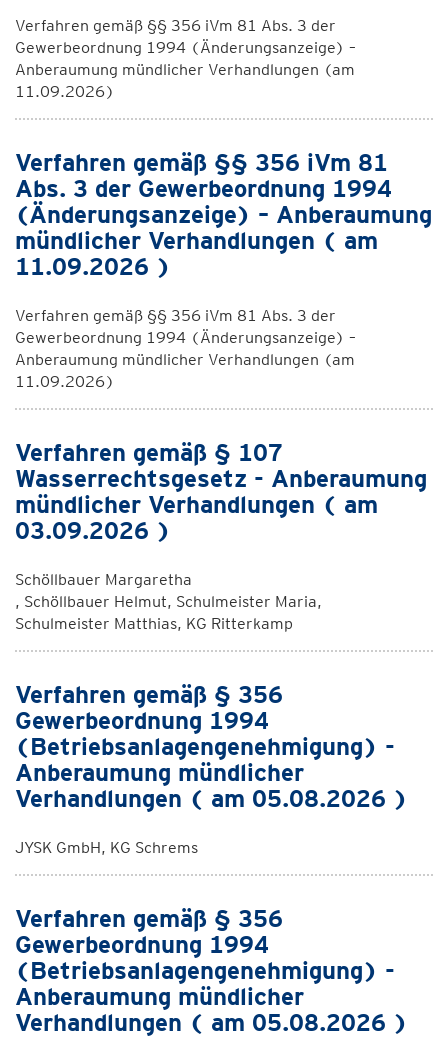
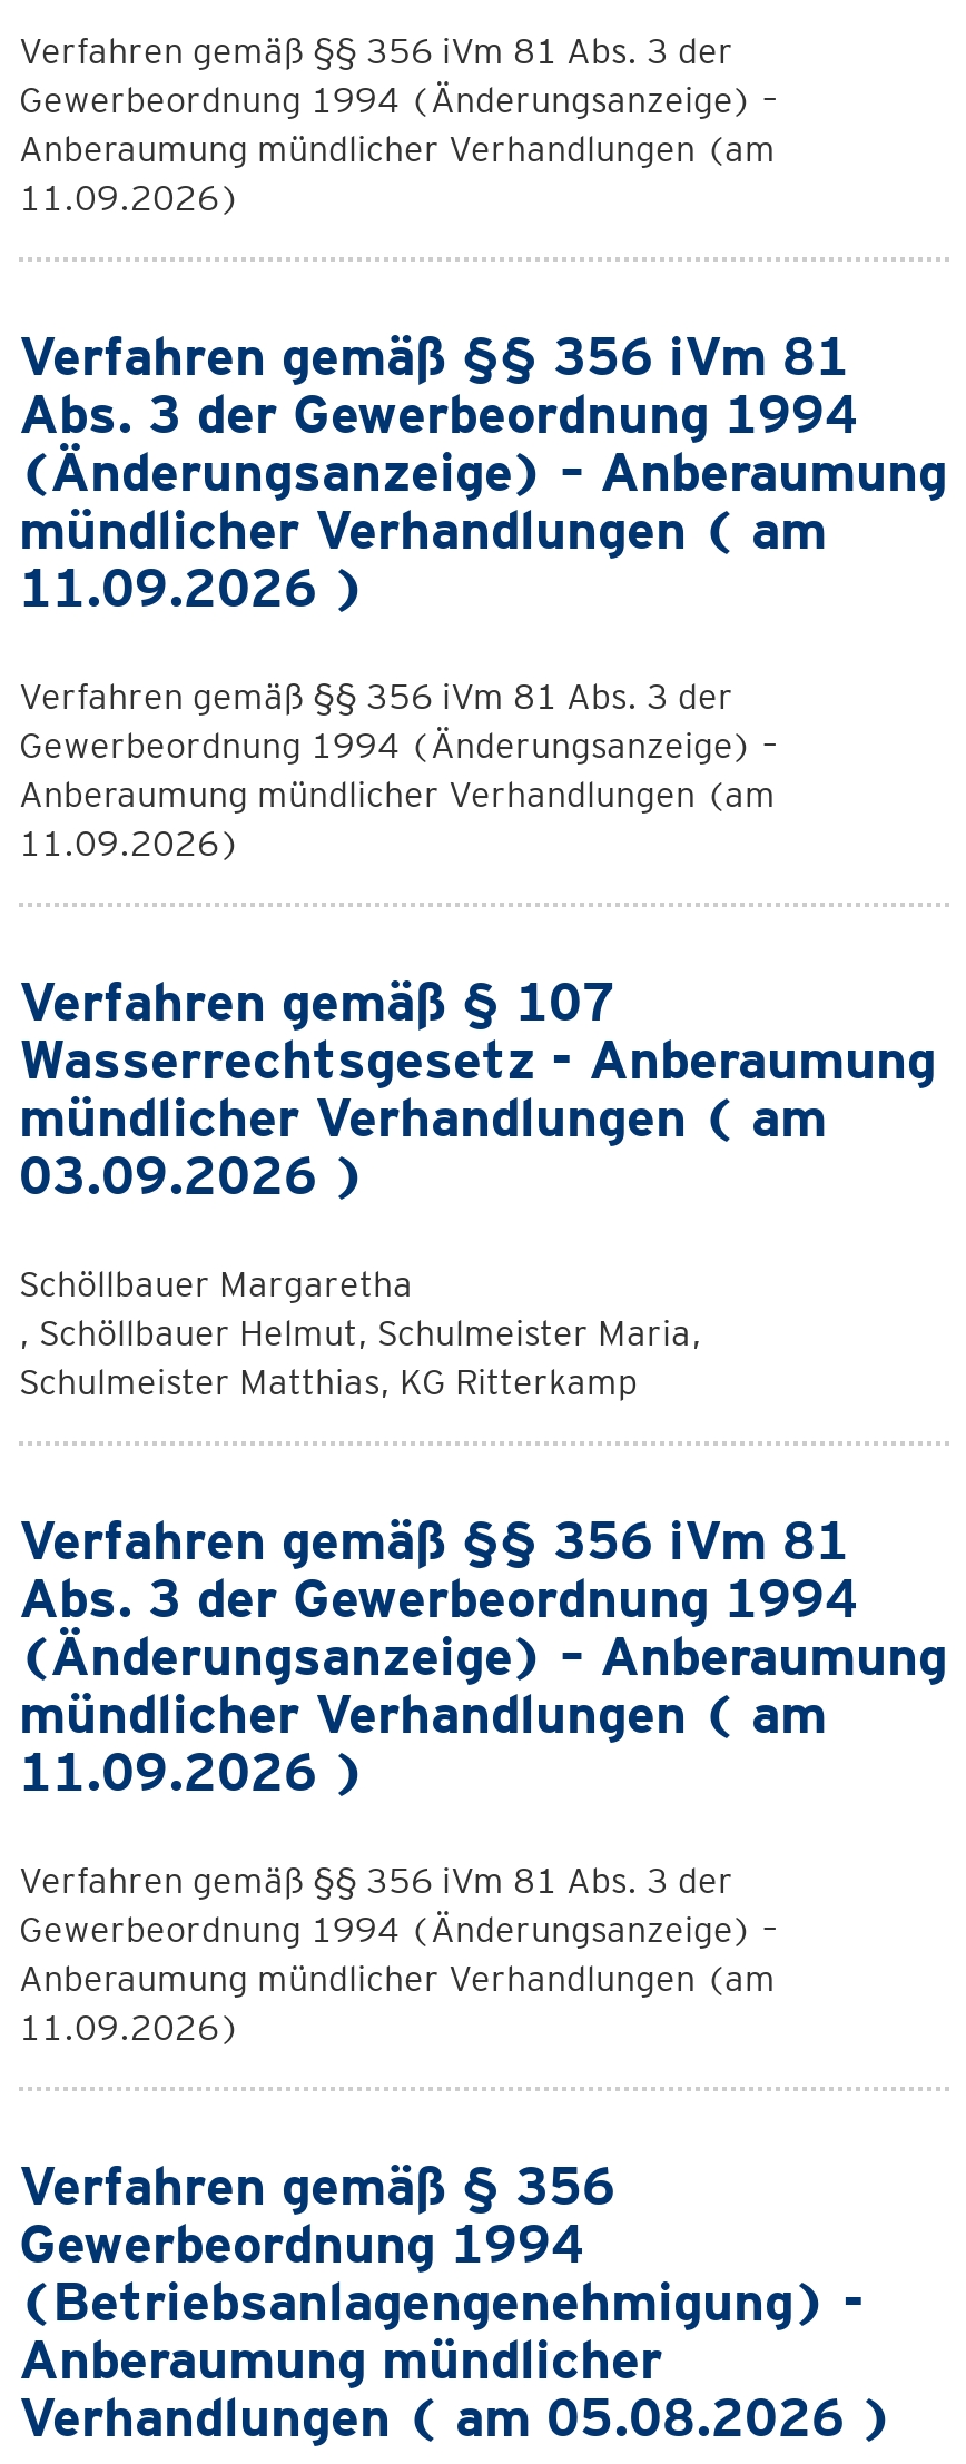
[15,680,408,813] Verfahren gemäß § 356 | Gewerbeordnung 1994 | (Betriebsanlagengenehmigung) - | Anberaumung mündlicher | Verhandlungen ( am 05.08.2026 ) -> [19,1508,947,1804] Verfahren gemäß §§ 356 iVm 81 | Abs. 3 der Gewerbeordnung 1994 | (Änderungsanzeige) – Anberaumung | mündlicher Verhandlungen ( am | 11.09.2026 )
[15,838,198,857] JYSK GmbH, KG Schrems -> [19,1860,778,2049] Verfahren gemäß §§ 356 iVm 81 Abs. 3 der | Gewerbeordnung 1994 (Änderungsanzeige) – | Anberaumung mündlicher Verhandlungen (am | 11.09.2026)

